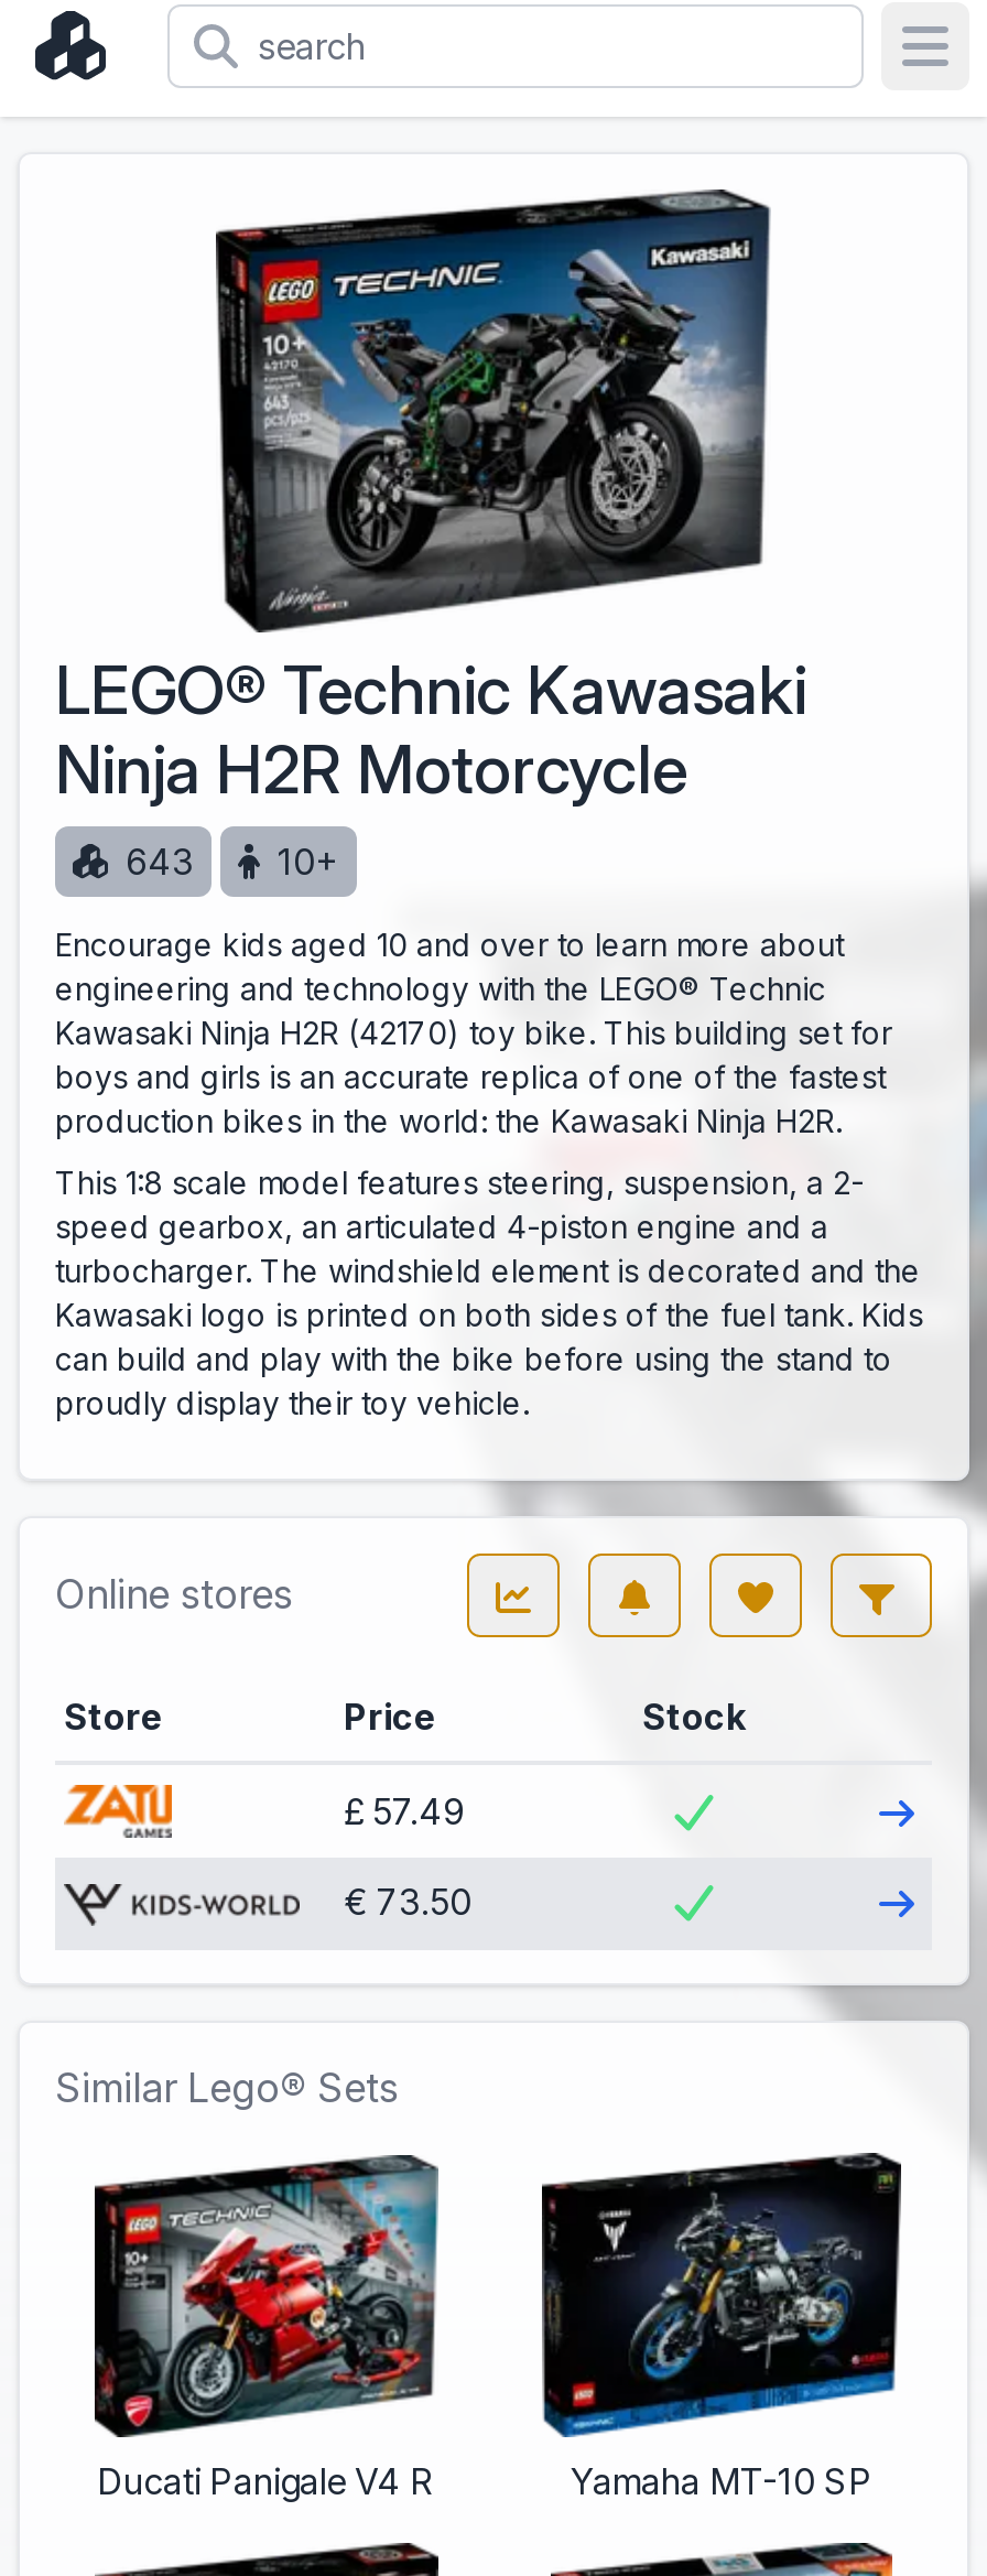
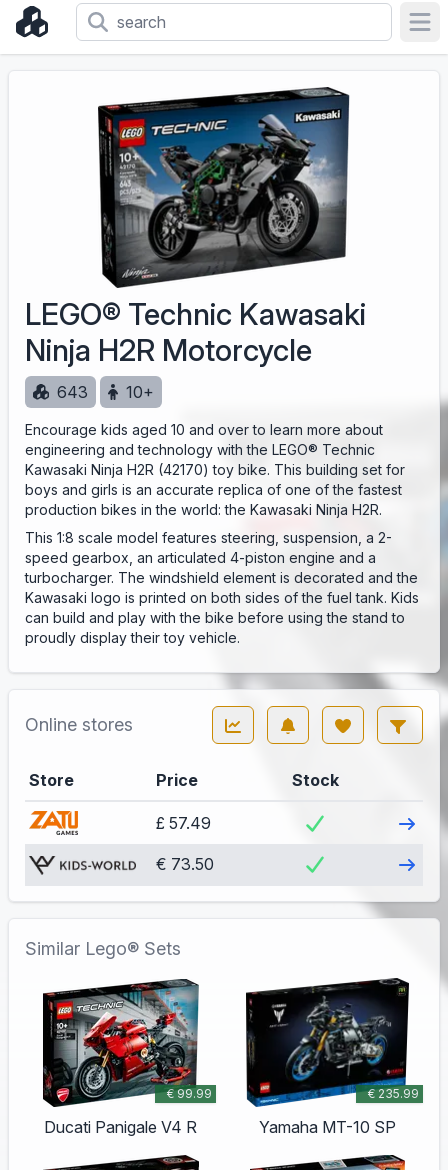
none -> [167,1086,212,1101] € 99.99
none -> [368,1086,419,1101] € 235.99

